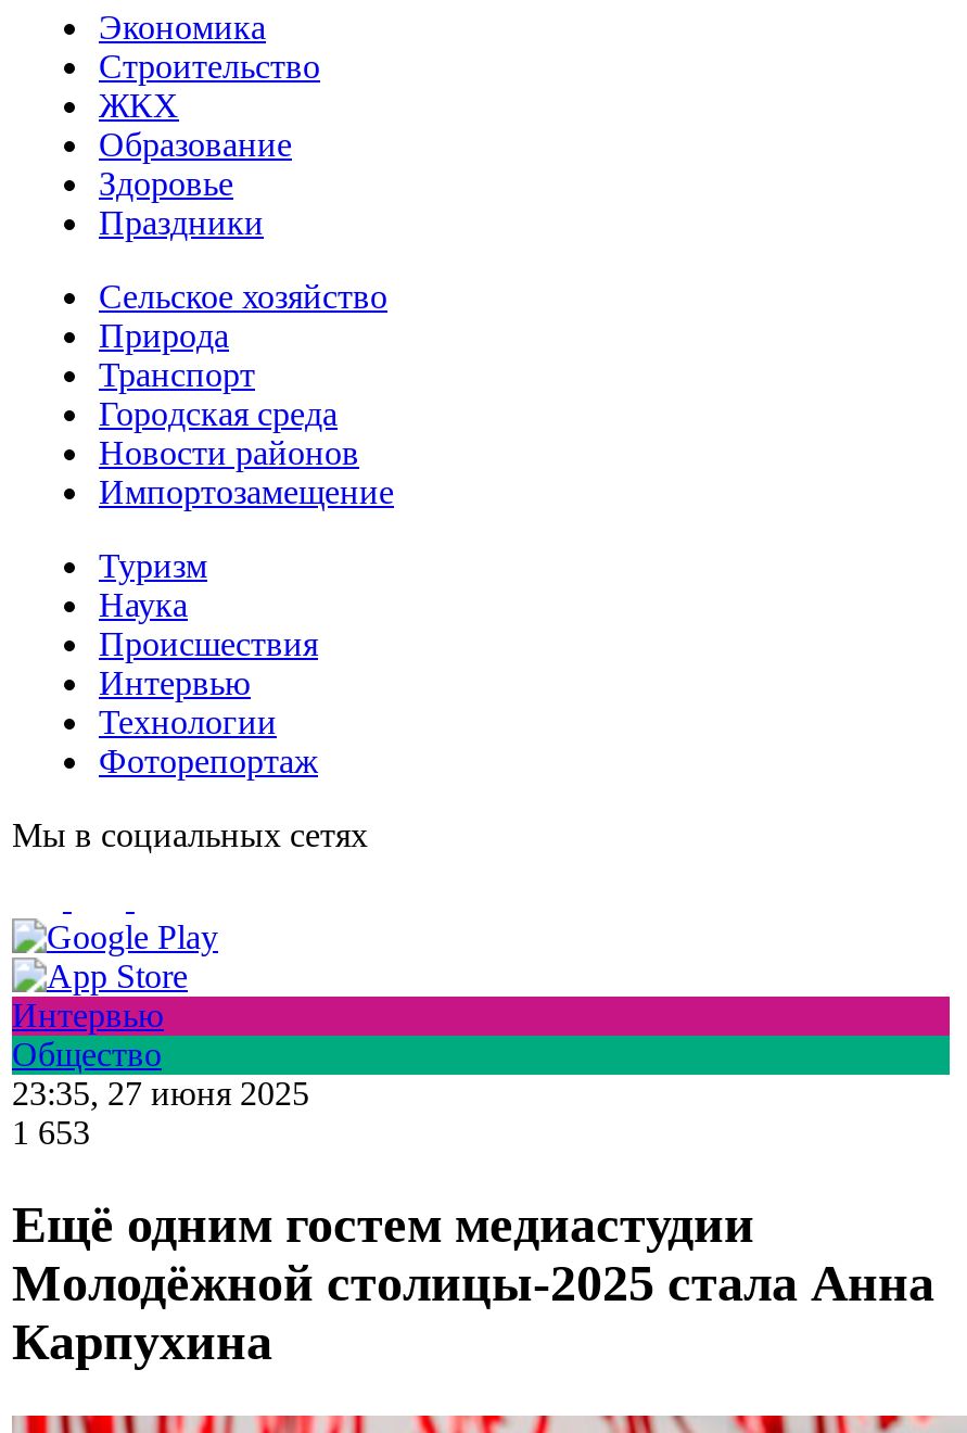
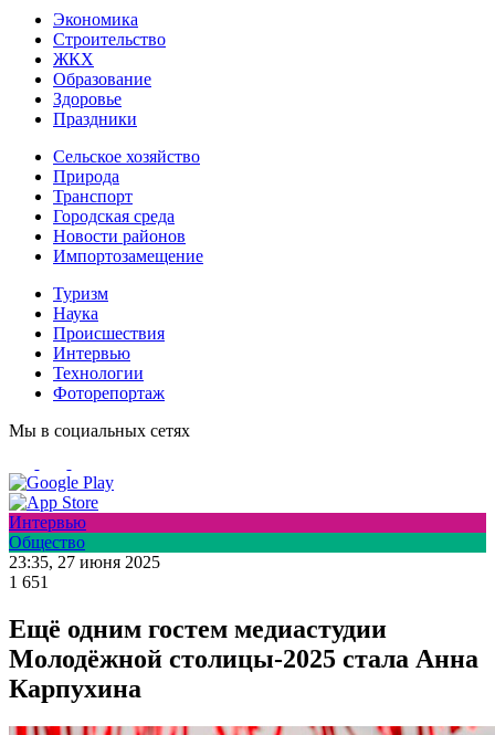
[12,1115,90,1152] 1 653 -> [9,573,49,592] 1 651

